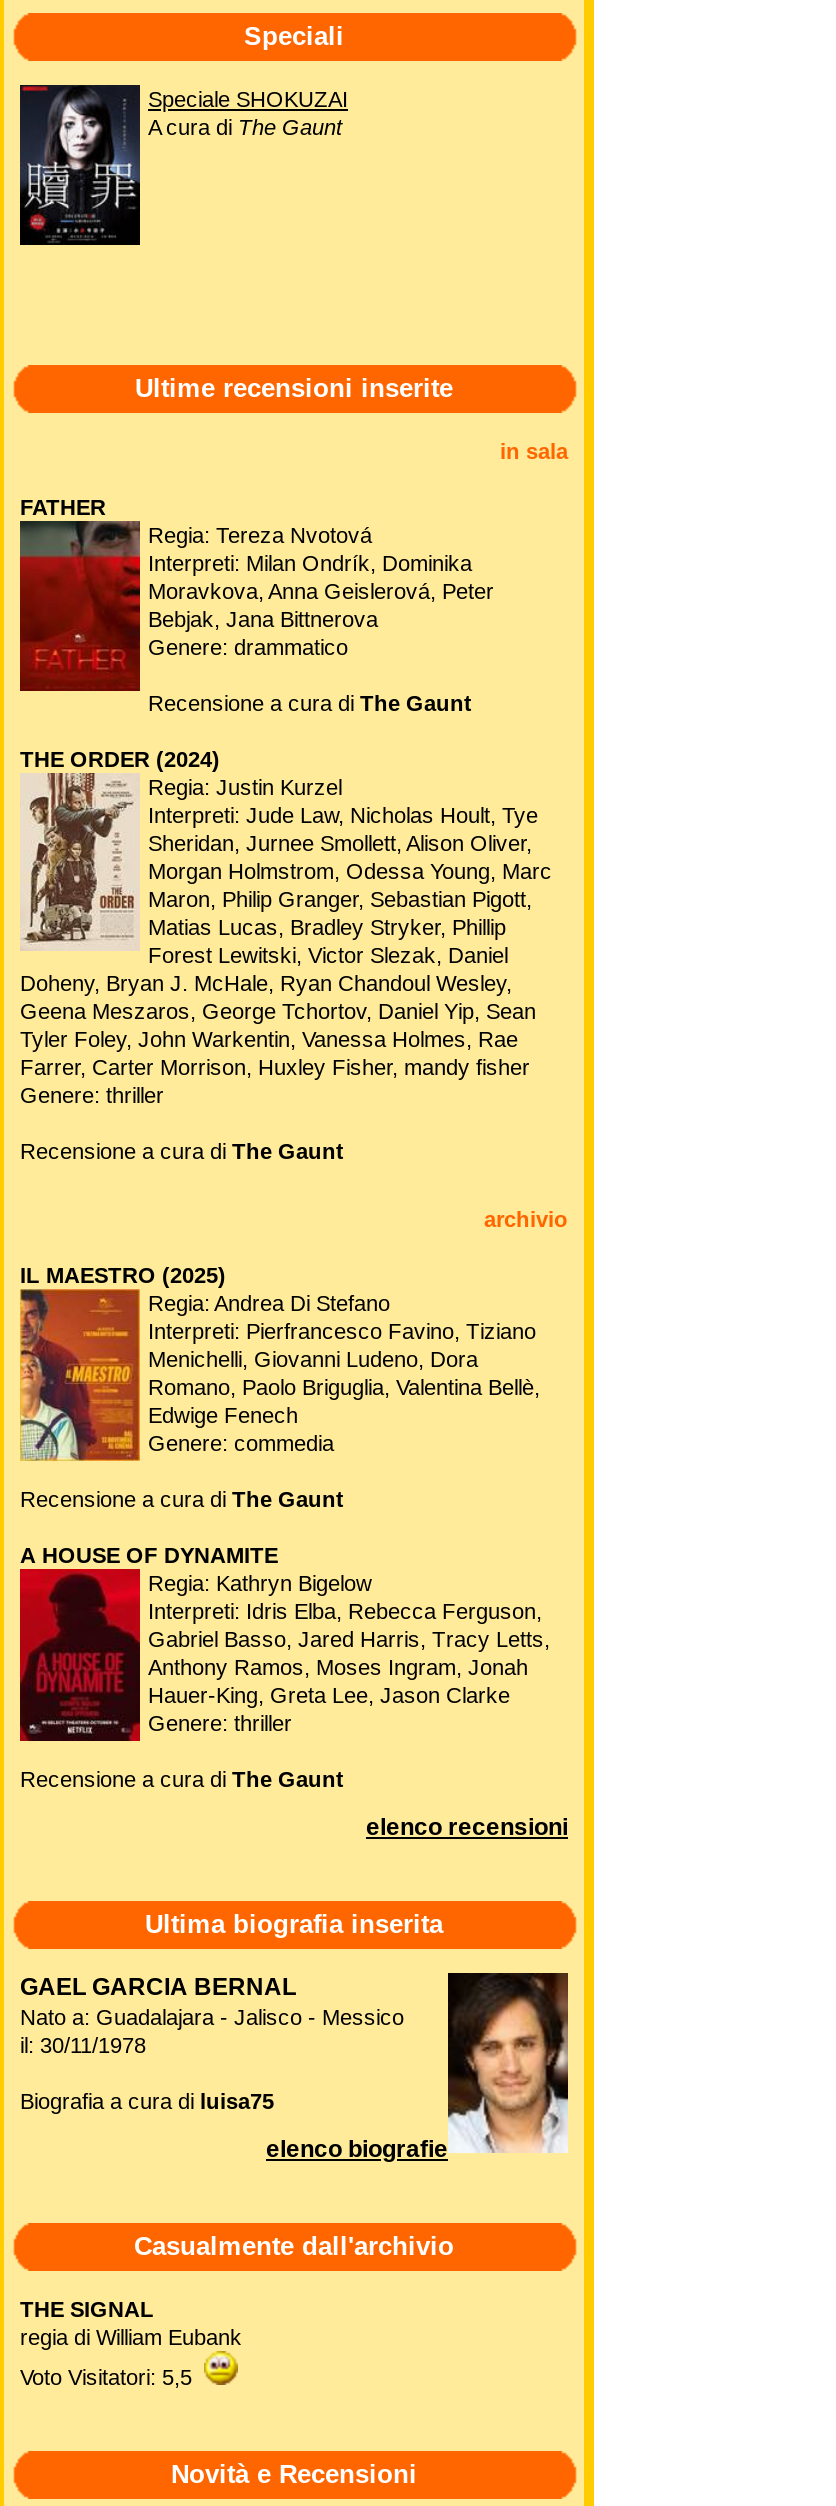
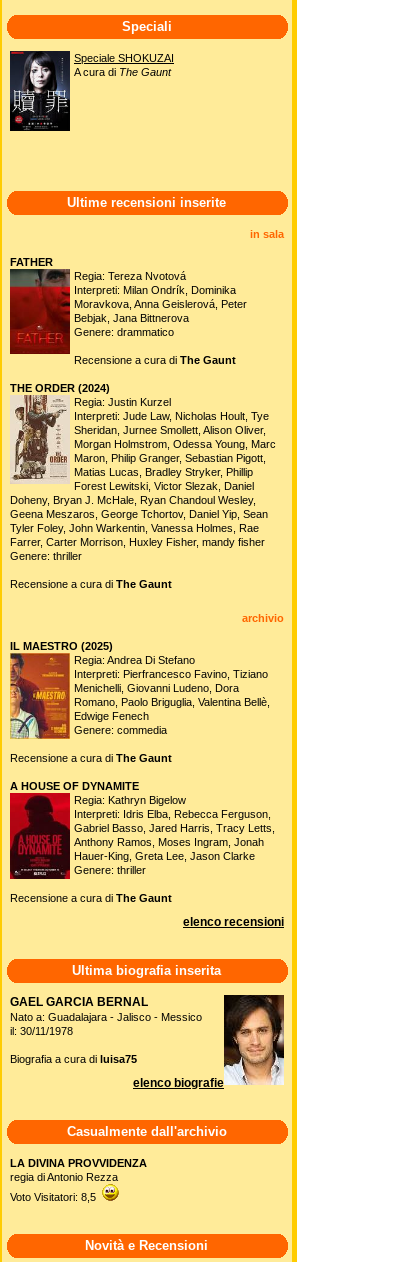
[20,2297,242,2349] THE SIGNAL | regia di William Eubank -> [10,1157,147,1183] LA DIVINA PROVVIDENZA | regia di Antonio Rezza
[20,2365,204,2389] Voto Visitatori: 5,5 -> [10,1191,102,1203] Voto Visitatori: 8,5

